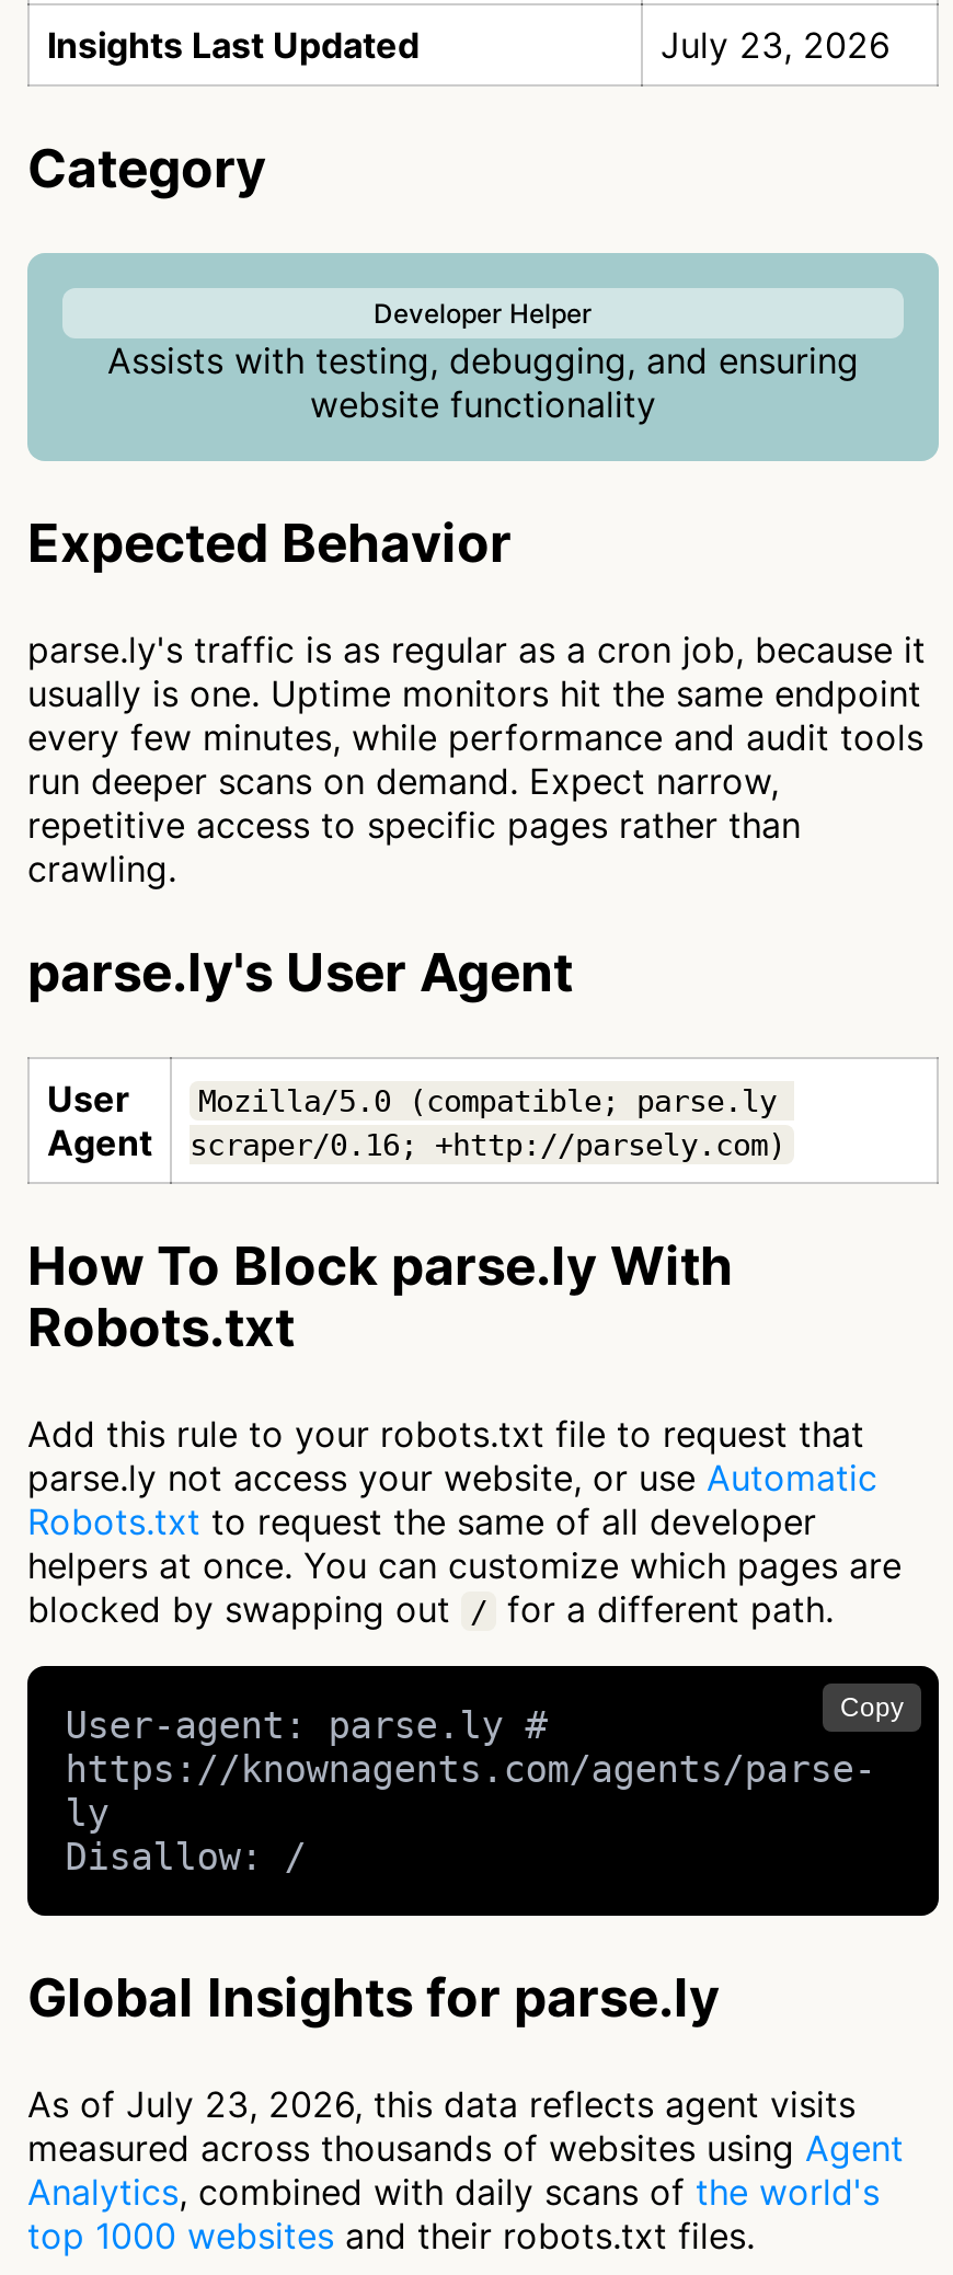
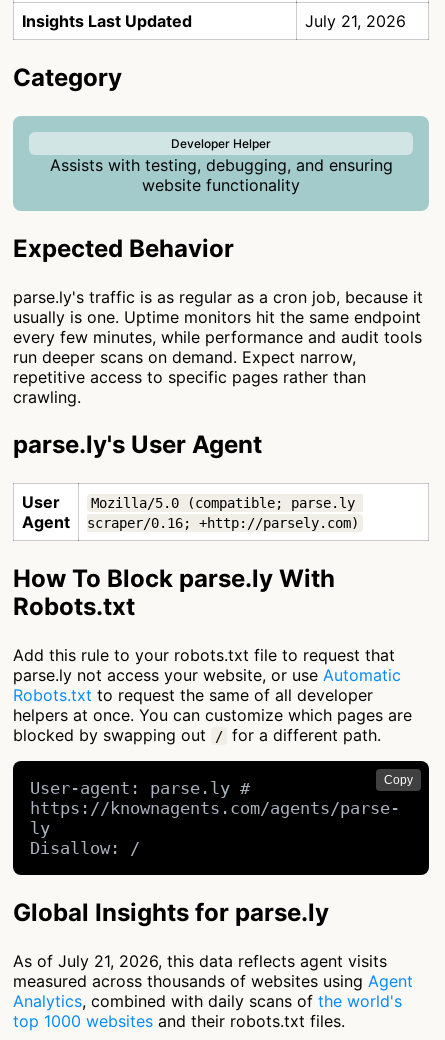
[661,23,891,67] July 23, 2026 -> [305,11,406,31] July 21, 2026
[27,2083,856,2127] As of July 23, 2026, this data reflects agent visits -> [13,951,387,971] As of July 21, 2026, this data reflects agent visits

